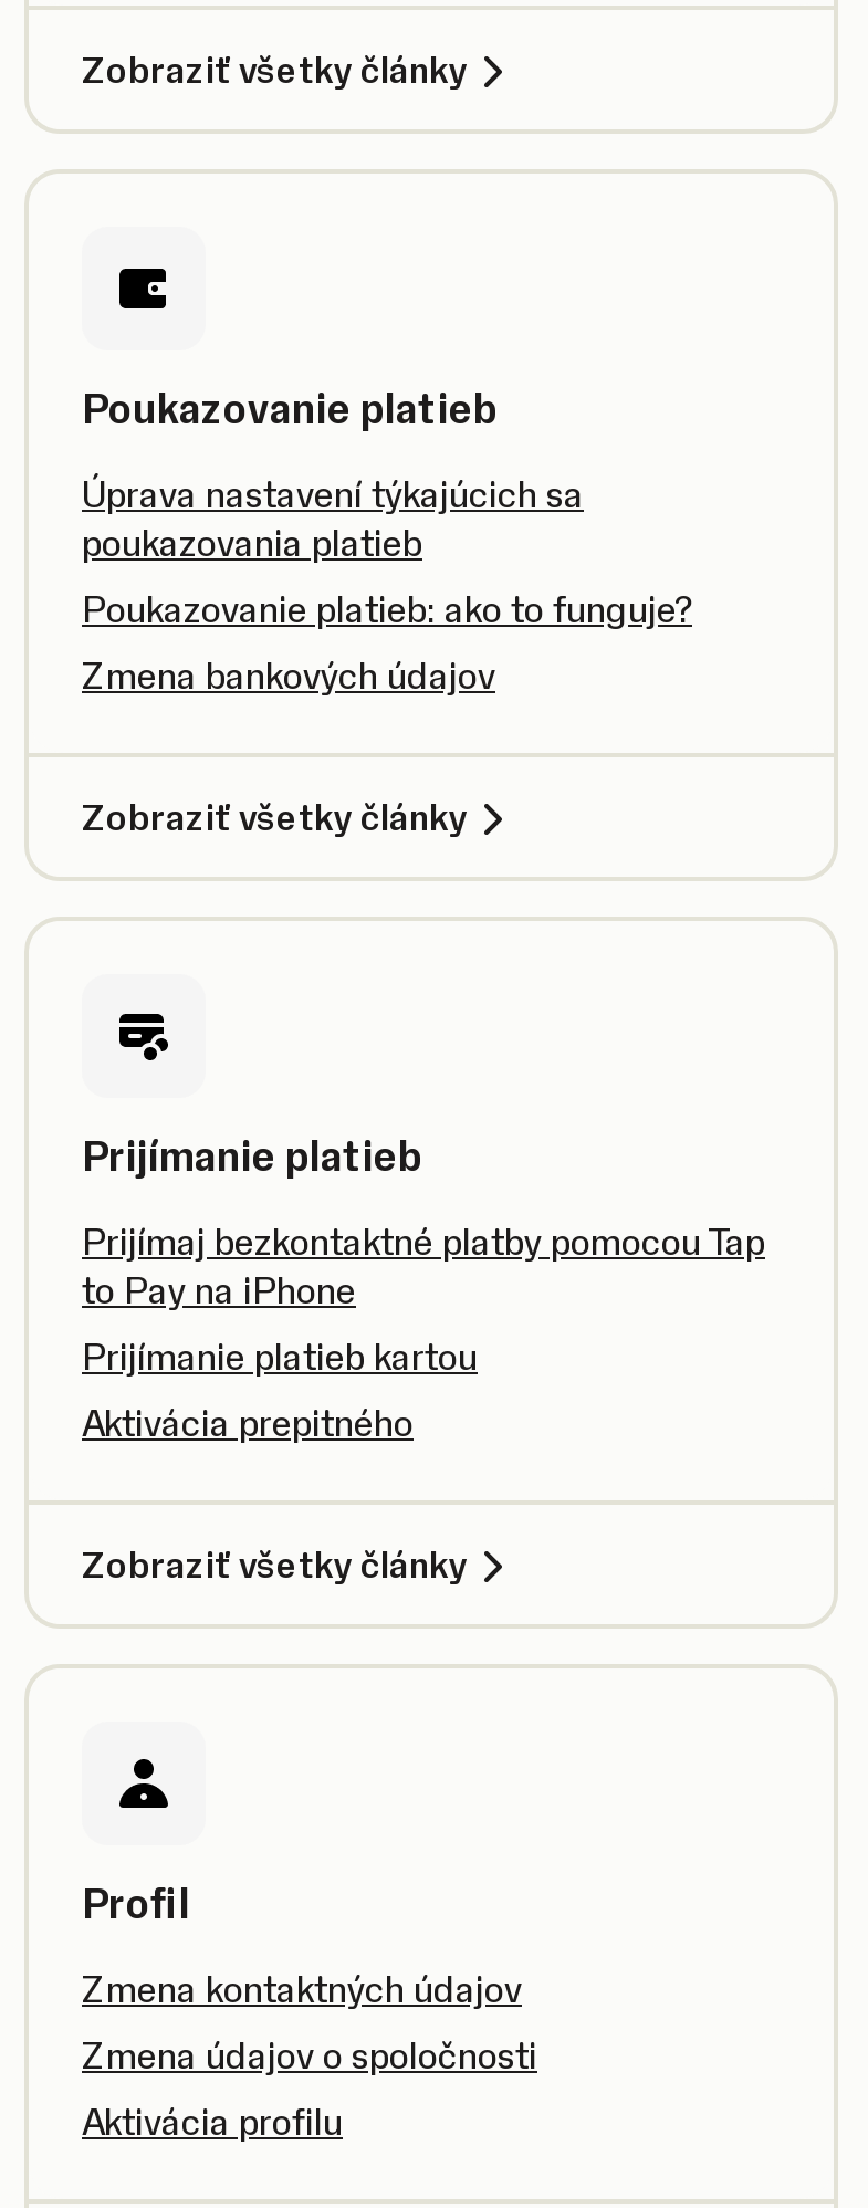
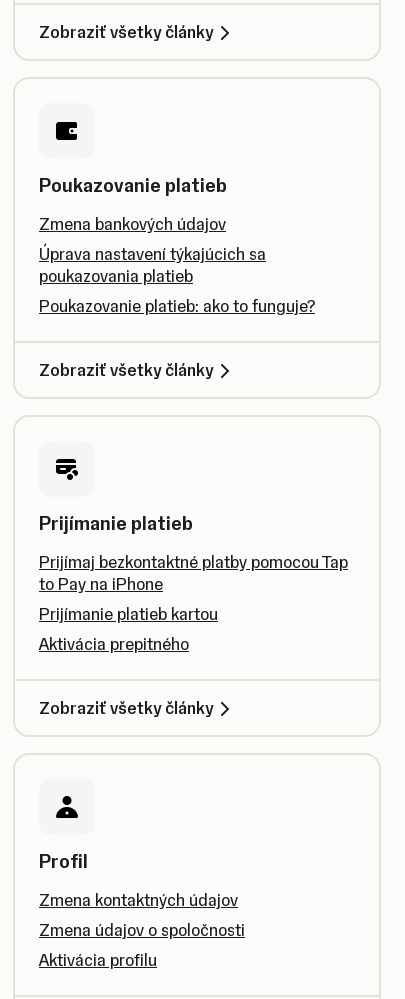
moved [82,472,692,631] -> [39,244,315,316]: Úprava nastavení týkajúcich sa | poukazovania platieb | Poukazovanie platieb: ako to funguje?
moved [82,653,495,698] -> [39,214,226,234]: Zmena bankových údajov

